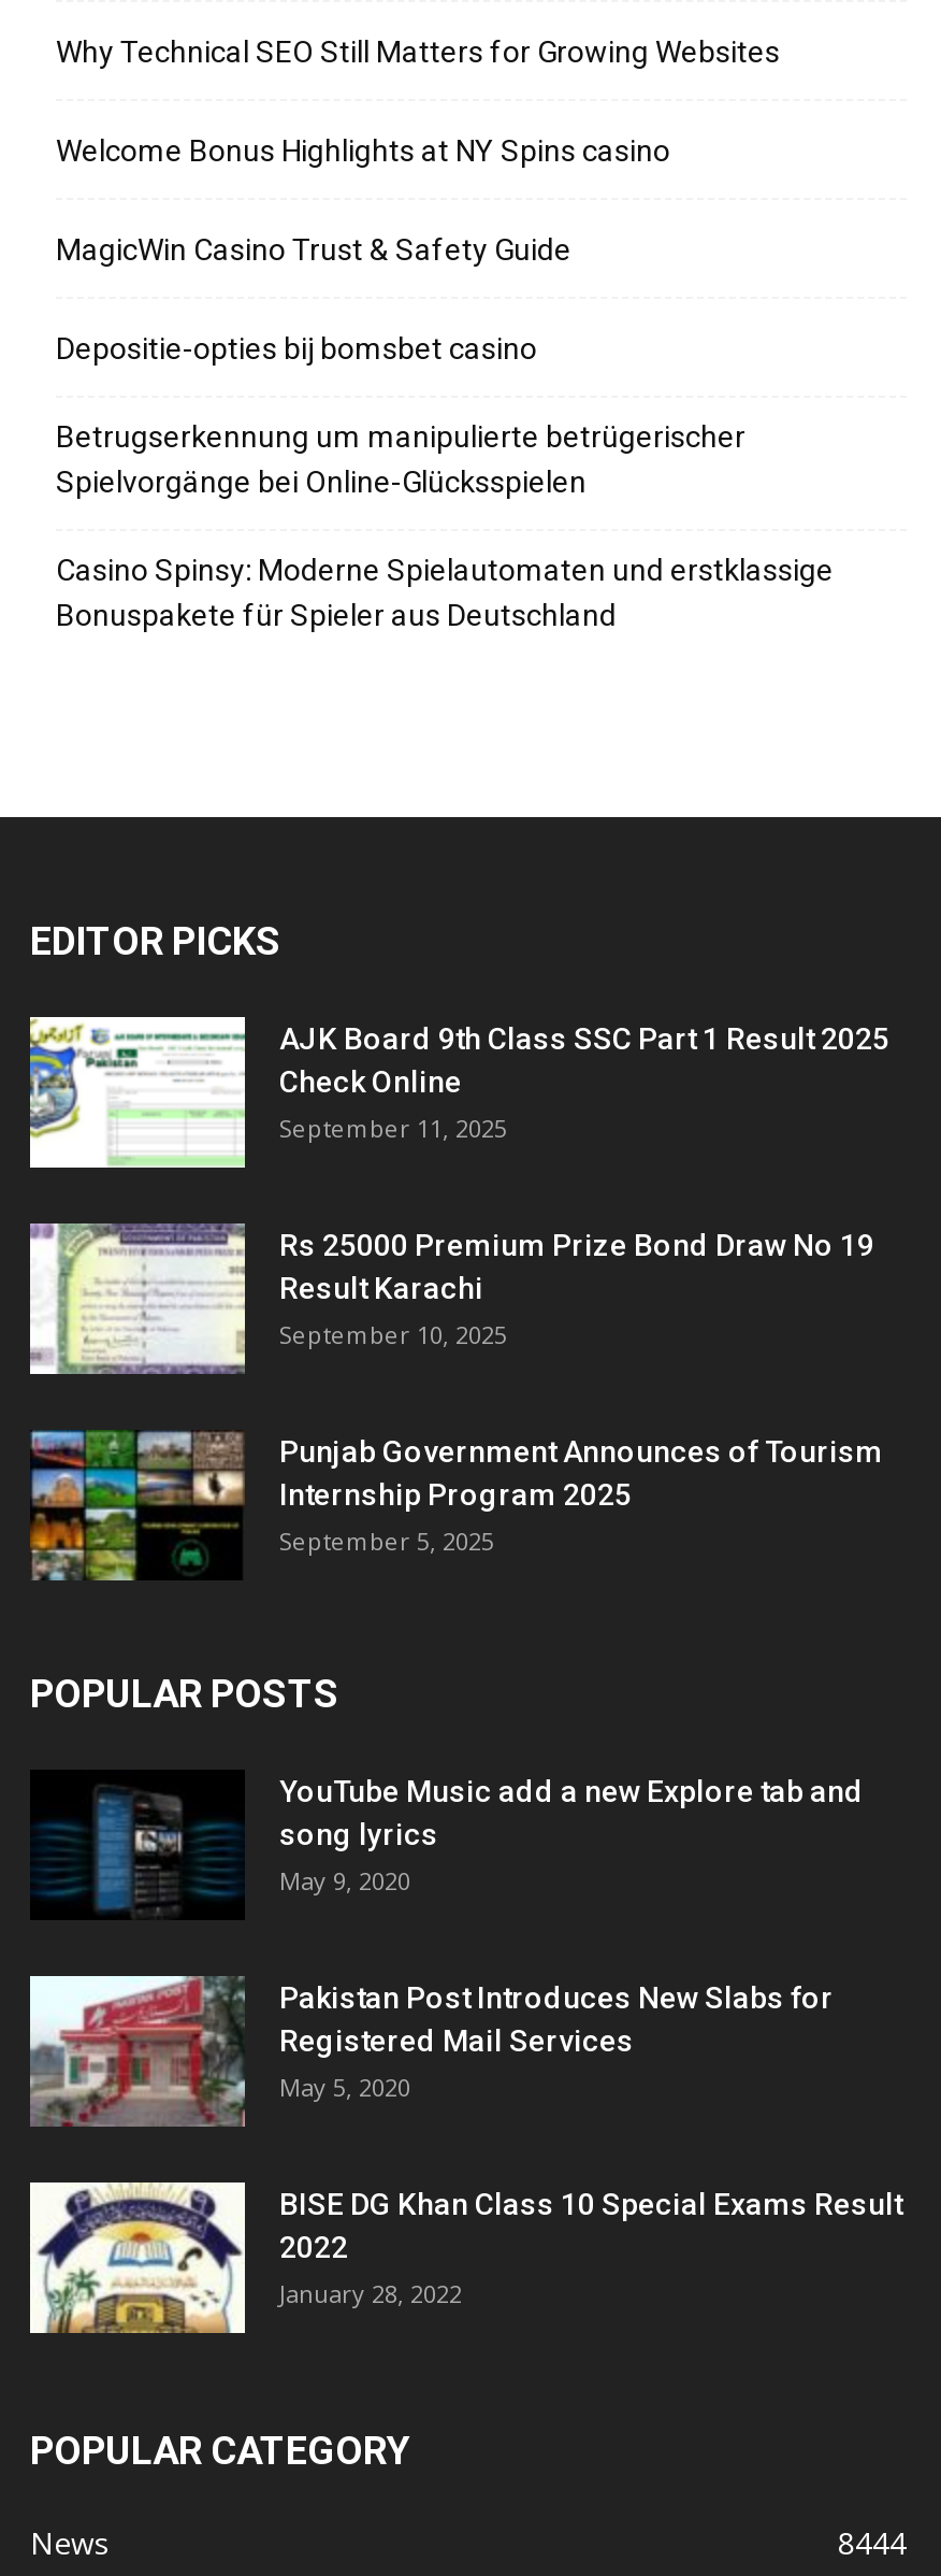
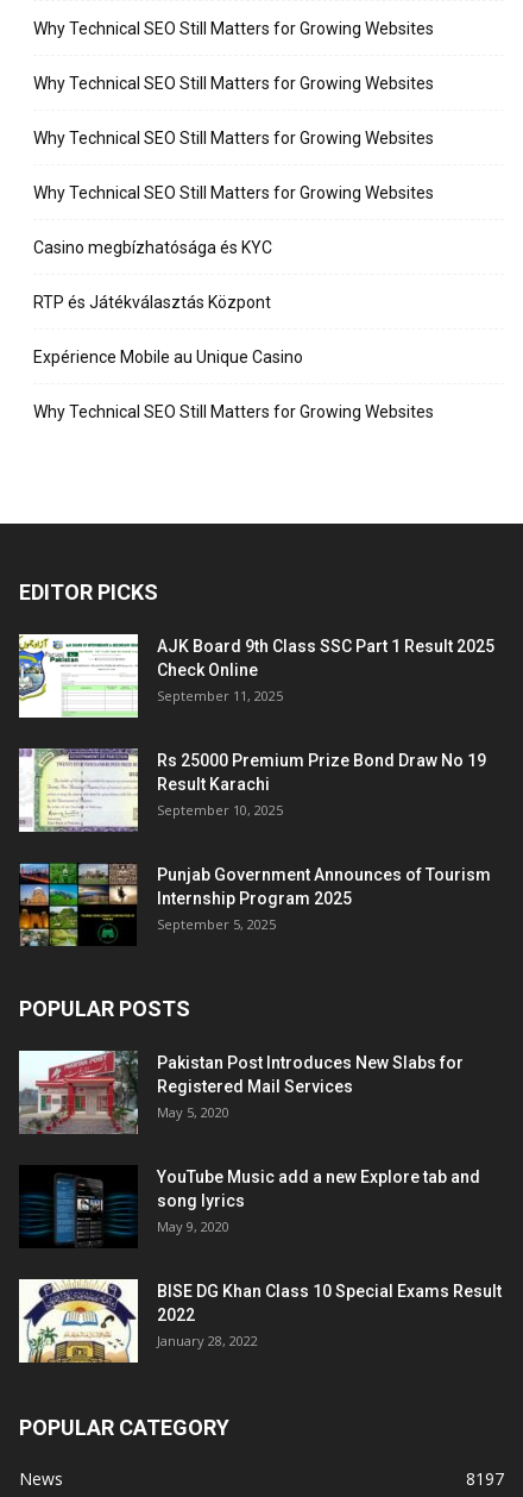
[56,132,834,631] Welcome Bonus Highlights at NY Spins casino | MagicWin Casino Trust & Safety Guide | Depositie-opties bij bomsbet casino | Betrugserkennung um manipulierte betrügerischer | Spielvorgänge bei Online-Glücksspielen | Casino Spinsy: Moderne Spielautomaten und erstklassige | Bonuspakete für Spieler aus Deutschland -> [33,73,434,421] Why Technical SEO Still Matters for Growing Websites | Why Technical SEO Still Matters for Growing Websites | Why Technical SEO Still Matters for Growing Websites | Casino megbízhatósága és KYC | RTP és Játékválasztás Központ | Expérience Mobile au Unique Casino | Why Technical SEO Still Matters for Growing Websites
moved [30,1770,864,1920] -> [19,1165,480,1248]: [image] | YouTube Music add a new Explore tab and | song lyrics | May 9, 2020
moved [28,1972,834,2131] -> [18,1048,464,1136]: [image] | Pakistan Post Introduces New Slabs for | Registered Mail Services | May 5, 2020
[838,2521,907,2562] 8444 -> [466,1467,504,1489] 8197

